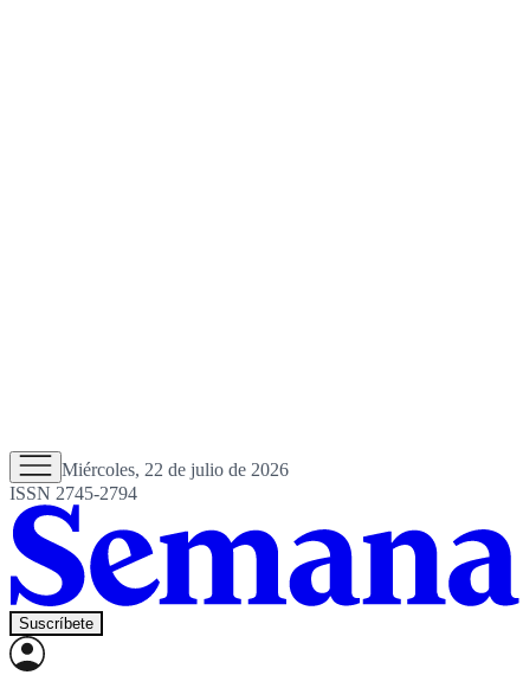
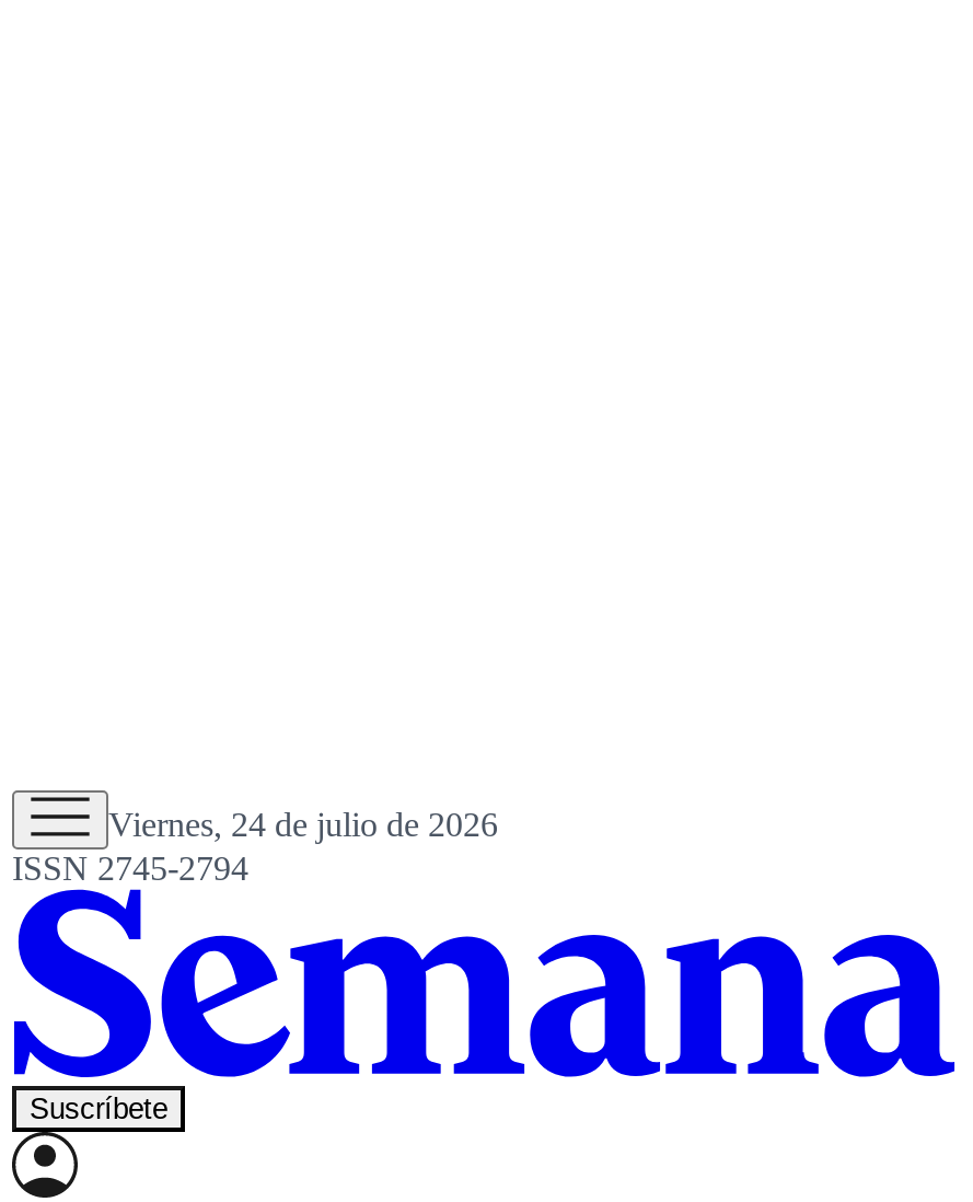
[62,459,289,480] Miércoles, 22 de julio de 2026 -> [108,806,498,843] Viernes, 24 de julio de 2026

